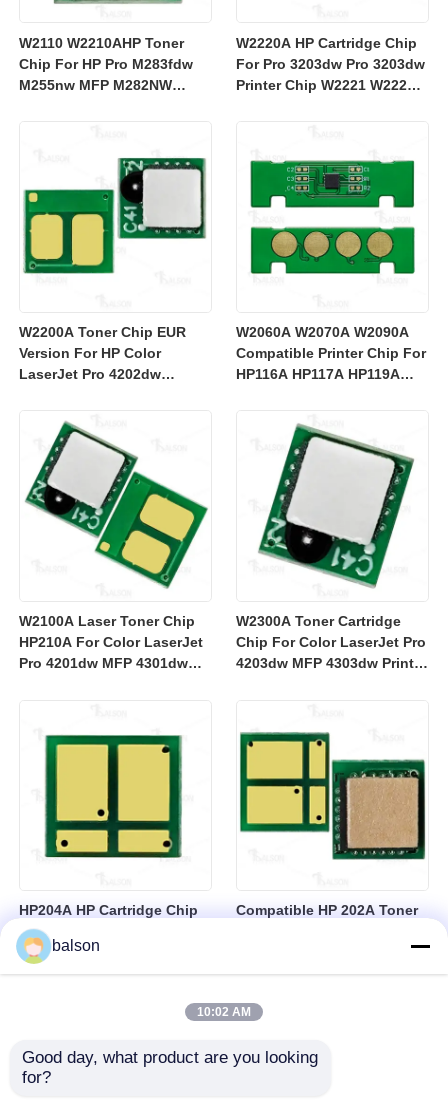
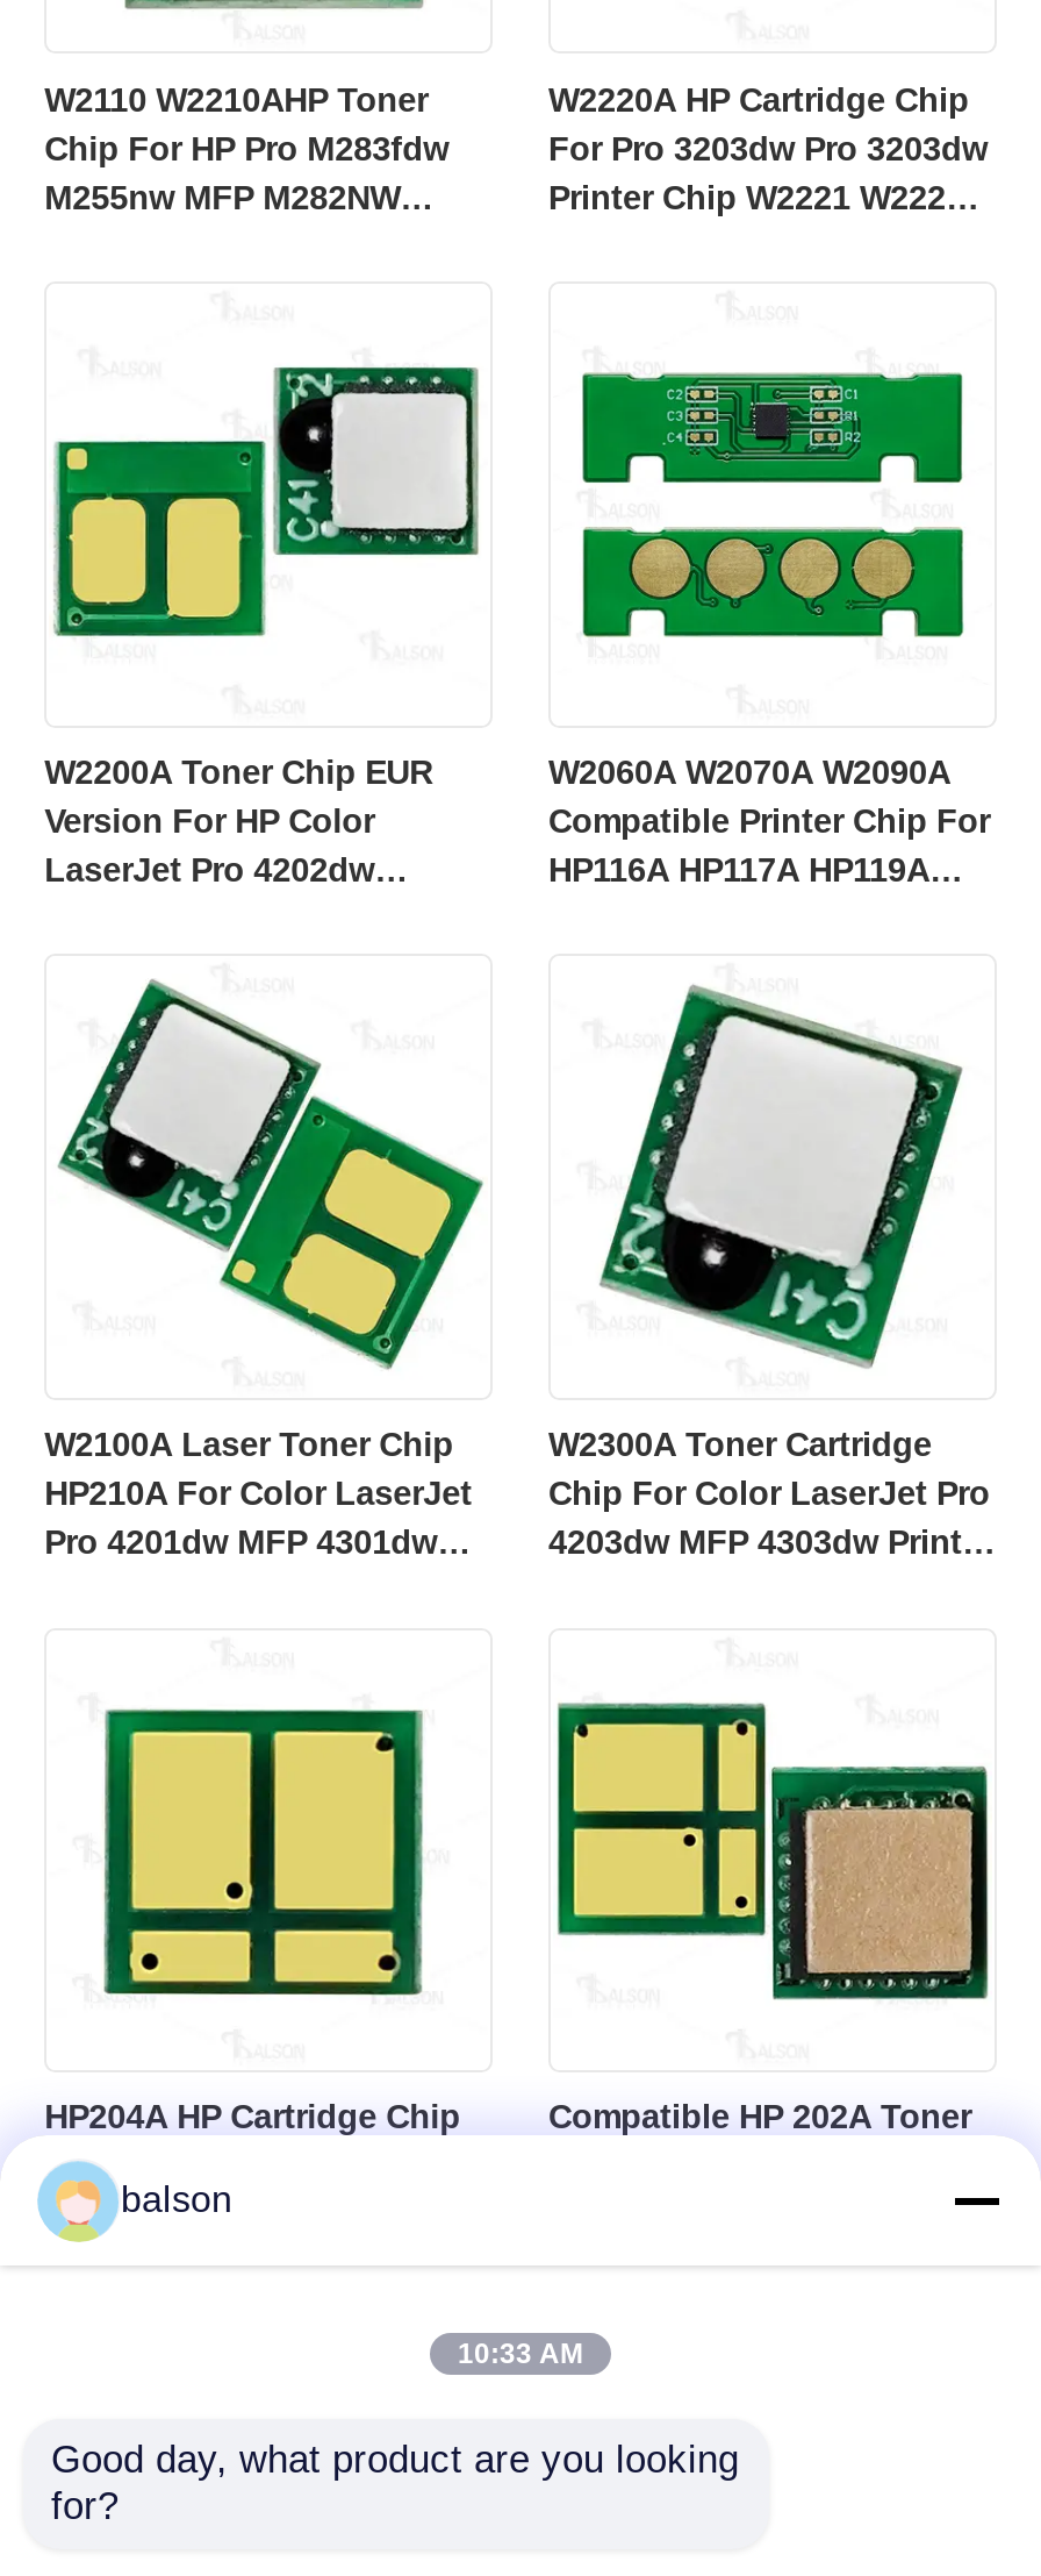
[197,1005,251,1019] 10:02 AM -> [458,2338,583,2370] 10:33 AM

